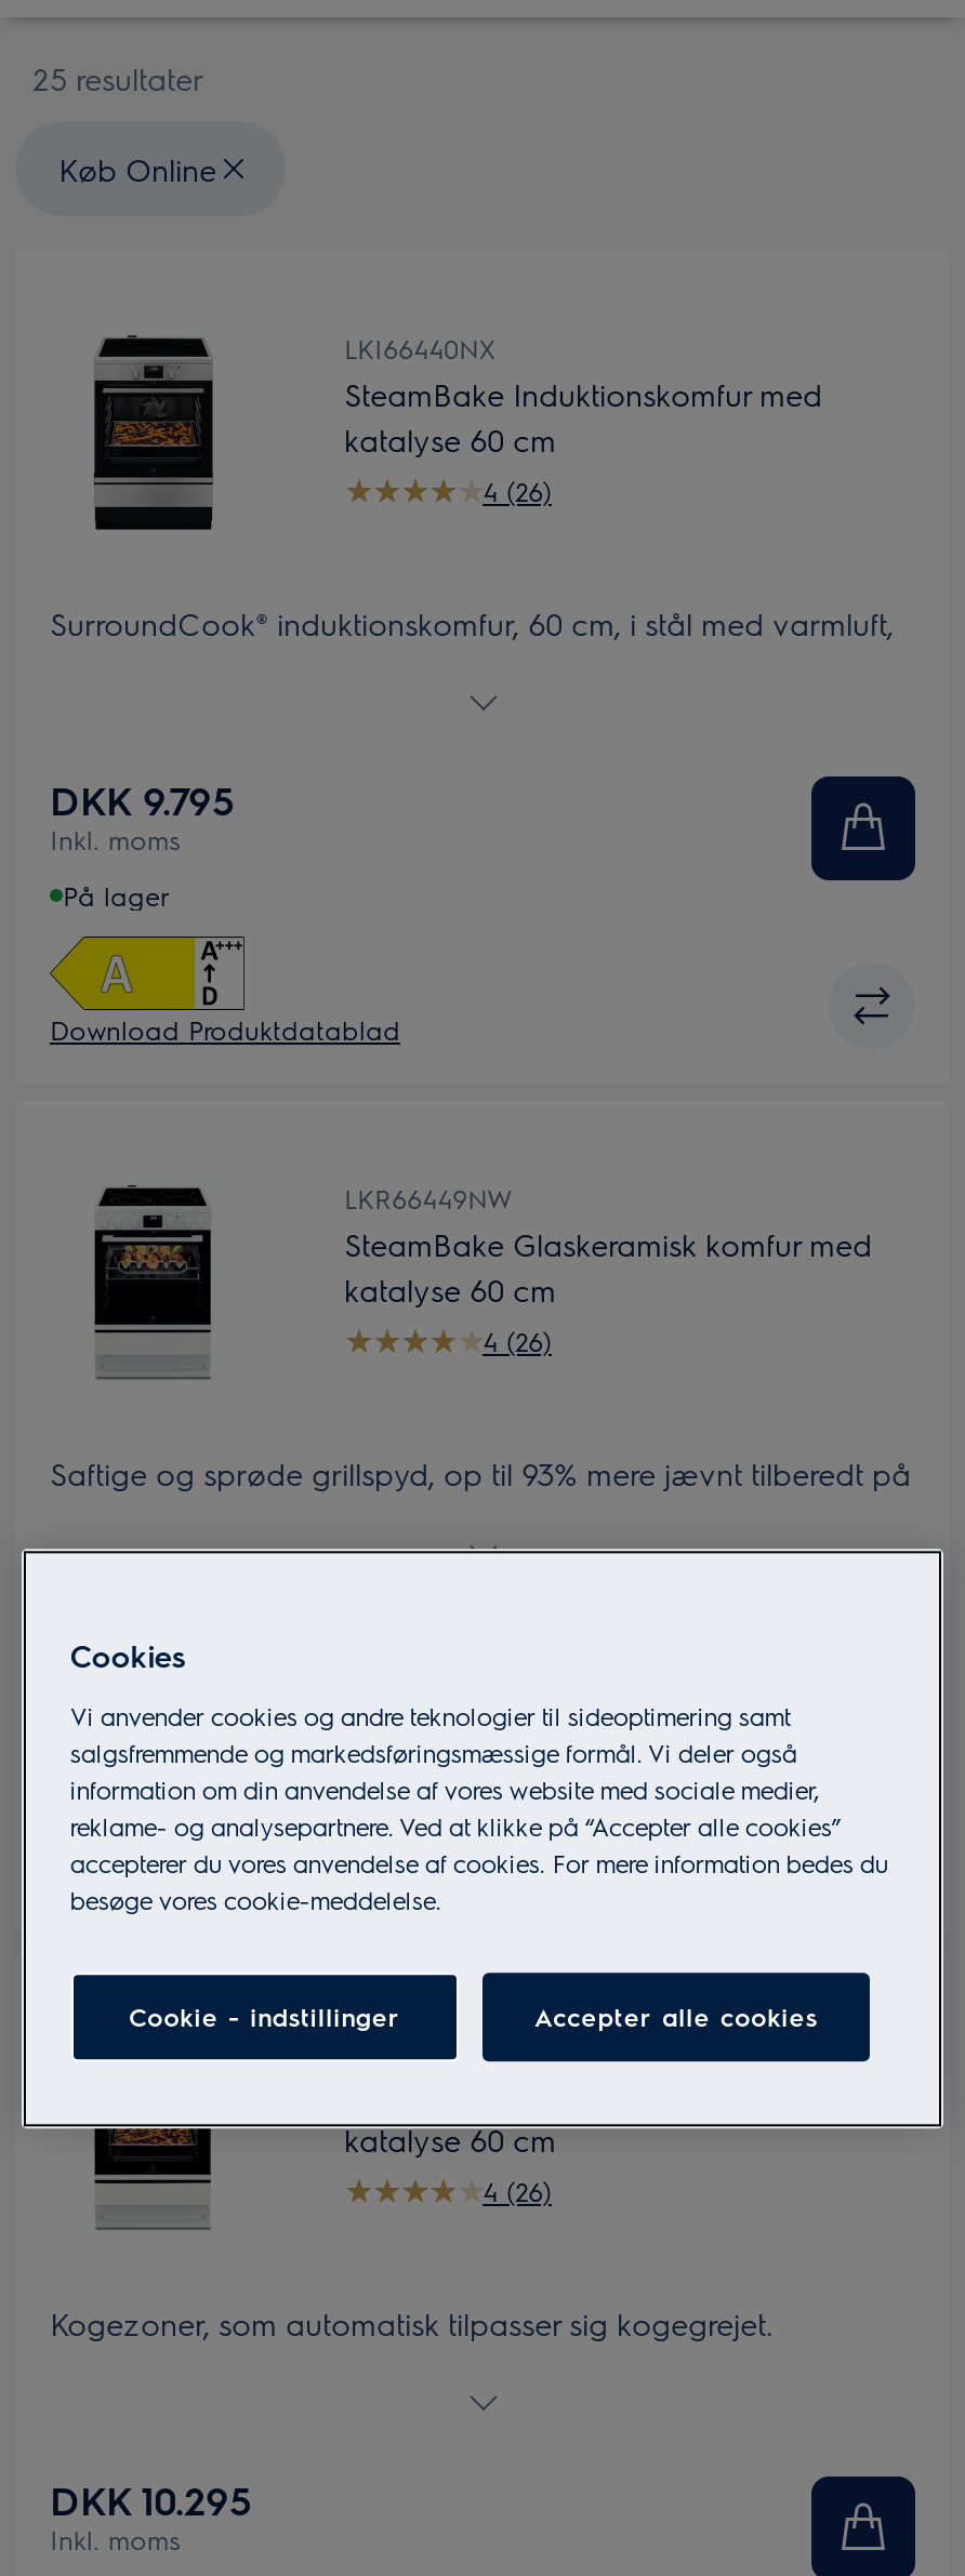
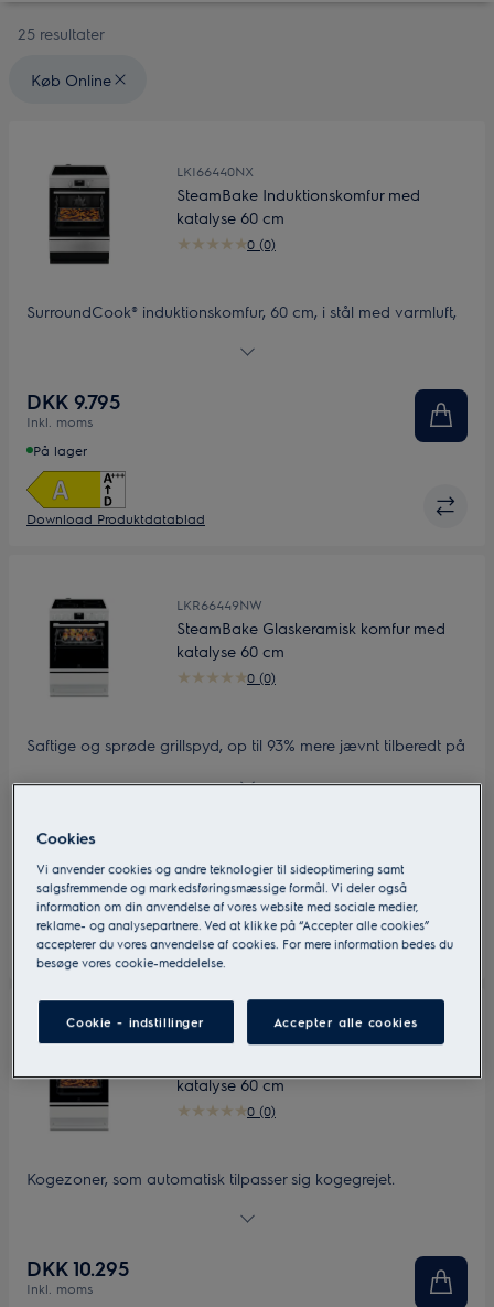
[483,474,552,508] 4 (26) -> [247,235,276,253] 0 (0)
[483,1324,552,1358] 4 (26) -> [247,668,276,686] 0 (0)
[483,2174,552,2208] 4 (26) -> [247,1102,276,1119] 0 (0)

